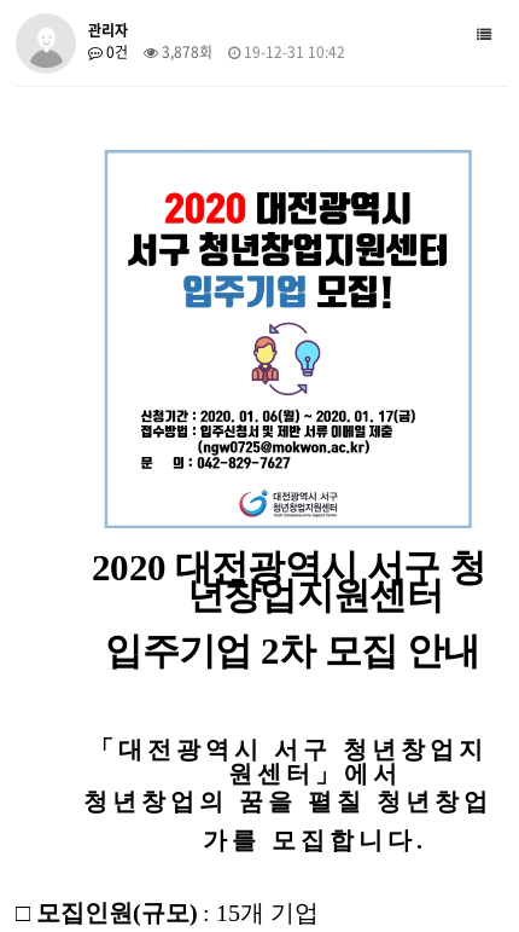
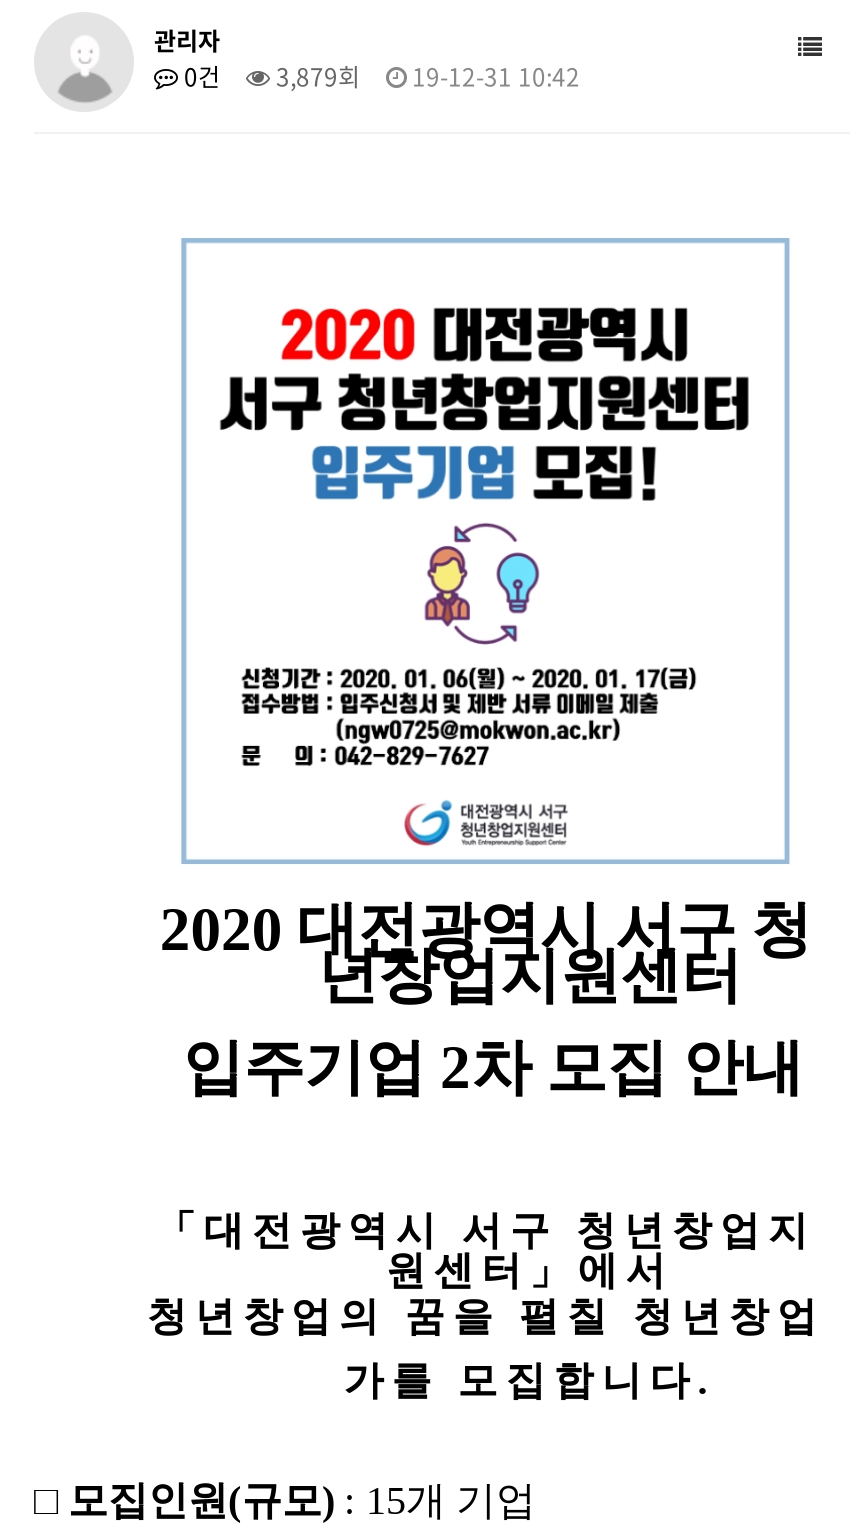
[103,41,345,63] 0건 3,878회 19-12-31 10:42 -> [178,58,580,94] 0건 3,879회 19-12-31 10:42

